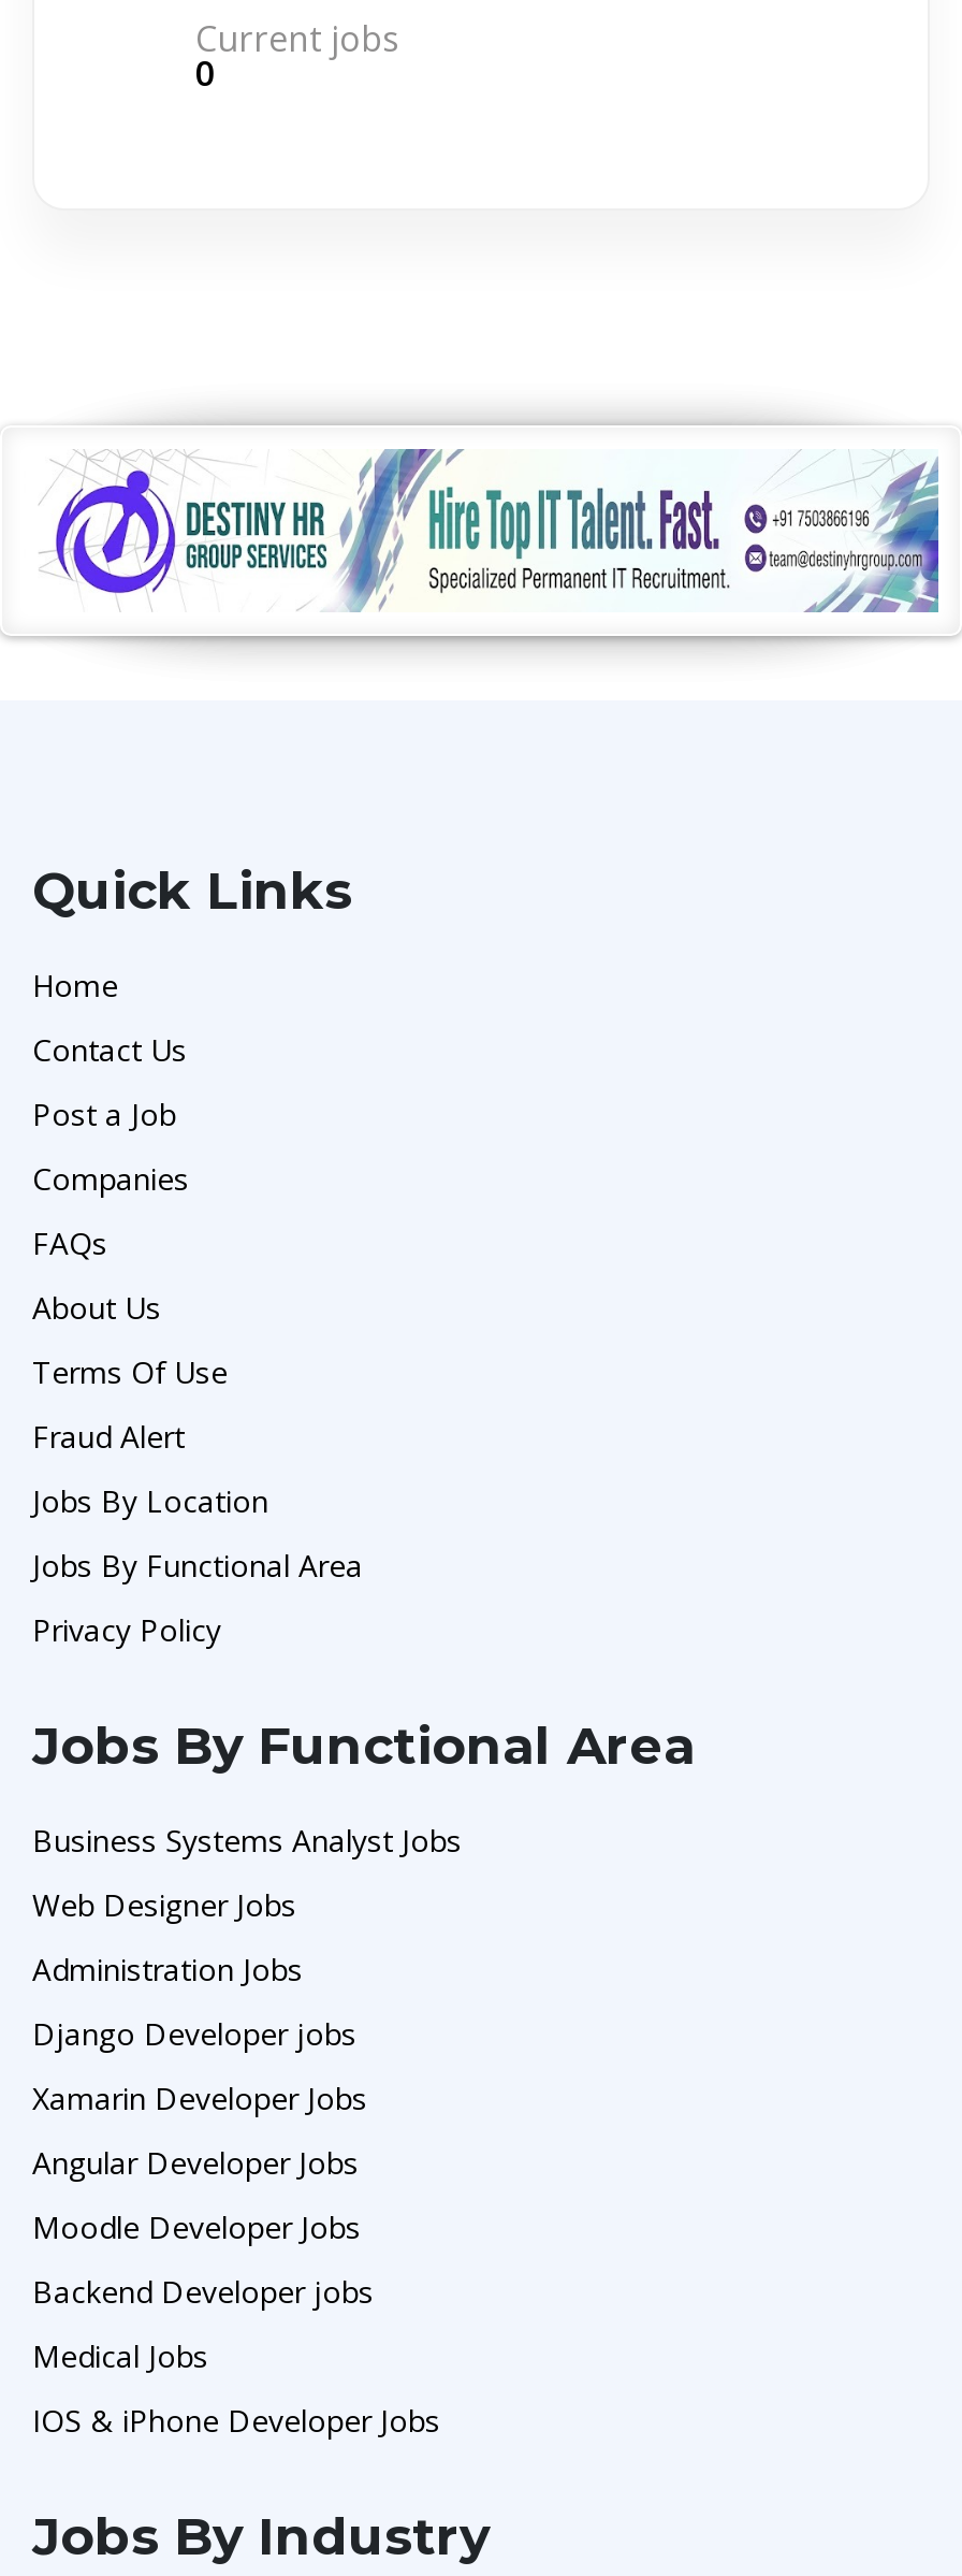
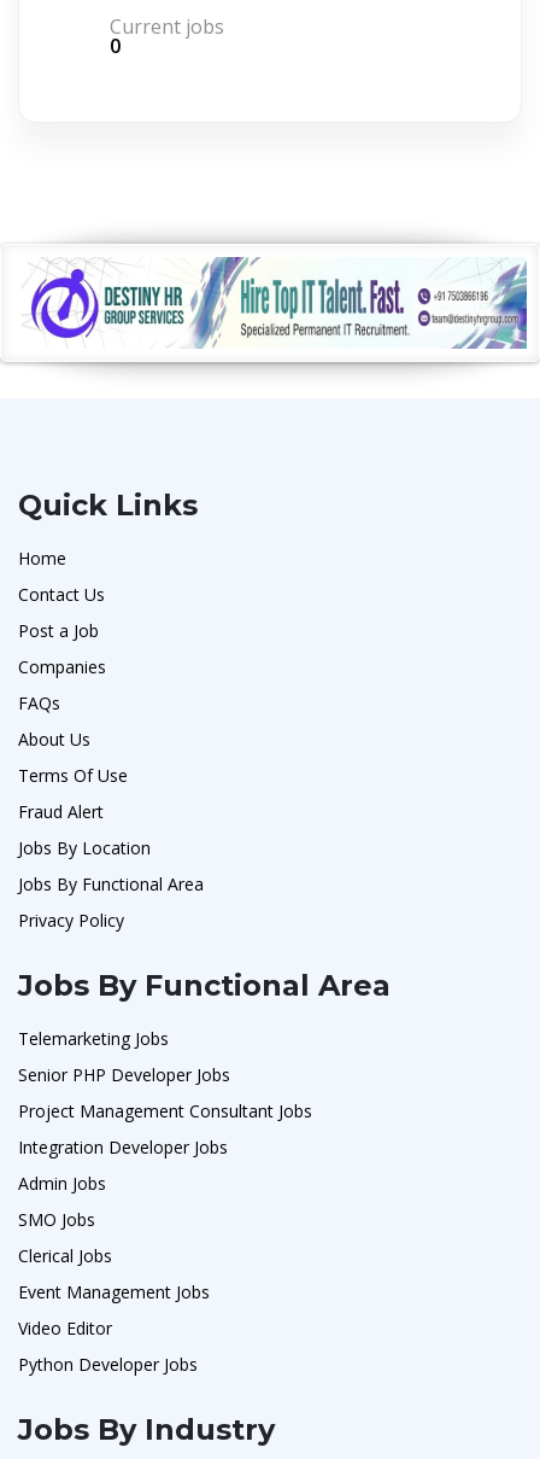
[32,1819,462,1860] Business Systems Analyst Jobs -> [18,1026,169,1049] Telemarketing Jobs
[32,1883,296,1924] Web Designer Jobs -> [18,1063,230,1086] Senior PHP Developer Jobs
[32,1948,303,1989] Administration Jobs -> [18,1099,312,1122] Project Management Consultant Jobs
[32,2012,356,2053] Django Developer jobs -> [18,1135,228,1158] Integration Developer Jobs
[32,2077,367,2118] Xamarin Developer Jobs -> [18,1171,106,1194] Admin Jobs
[32,2141,359,2182] Angular Developer Jobs -> [18,1208,95,1230] SMO Jobs
[32,2206,361,2246] Moodle Developer Jobs -> [18,1244,112,1267] Clerical Jobs
[32,2270,374,2311] Backend Developer jobs -> [18,1280,210,1303] Event Management Jobs
[32,2335,208,2375] Medical Jobs -> [18,1316,112,1339] Video Editor
[32,2399,440,2440] IOS & iPhone Developer Jobs -> [18,1352,198,1375] Python Developer Jobs

